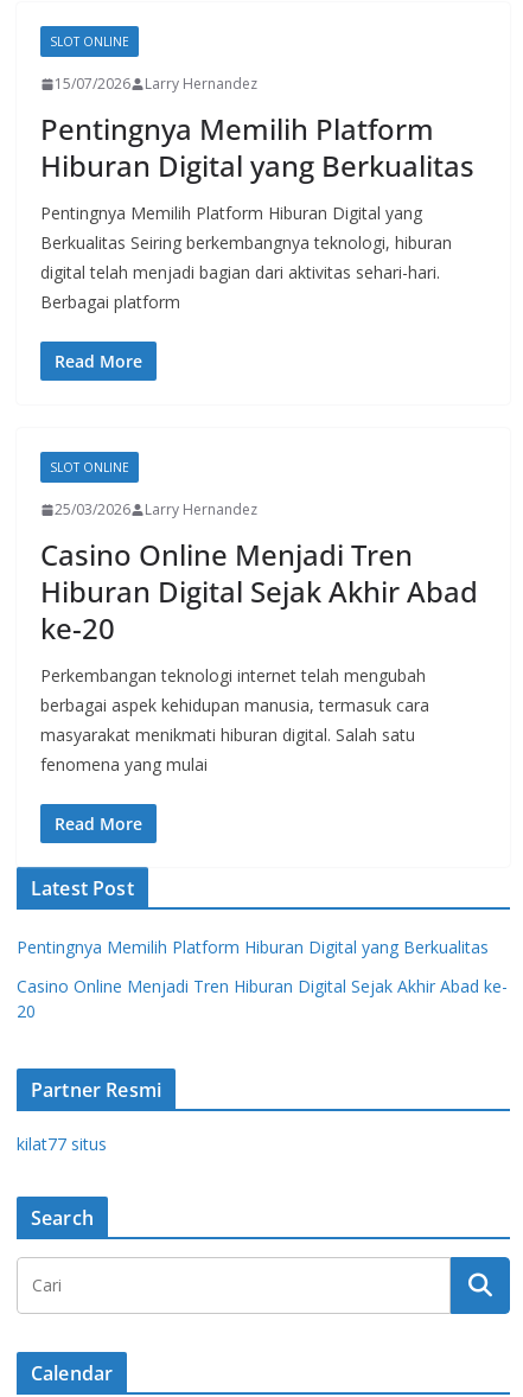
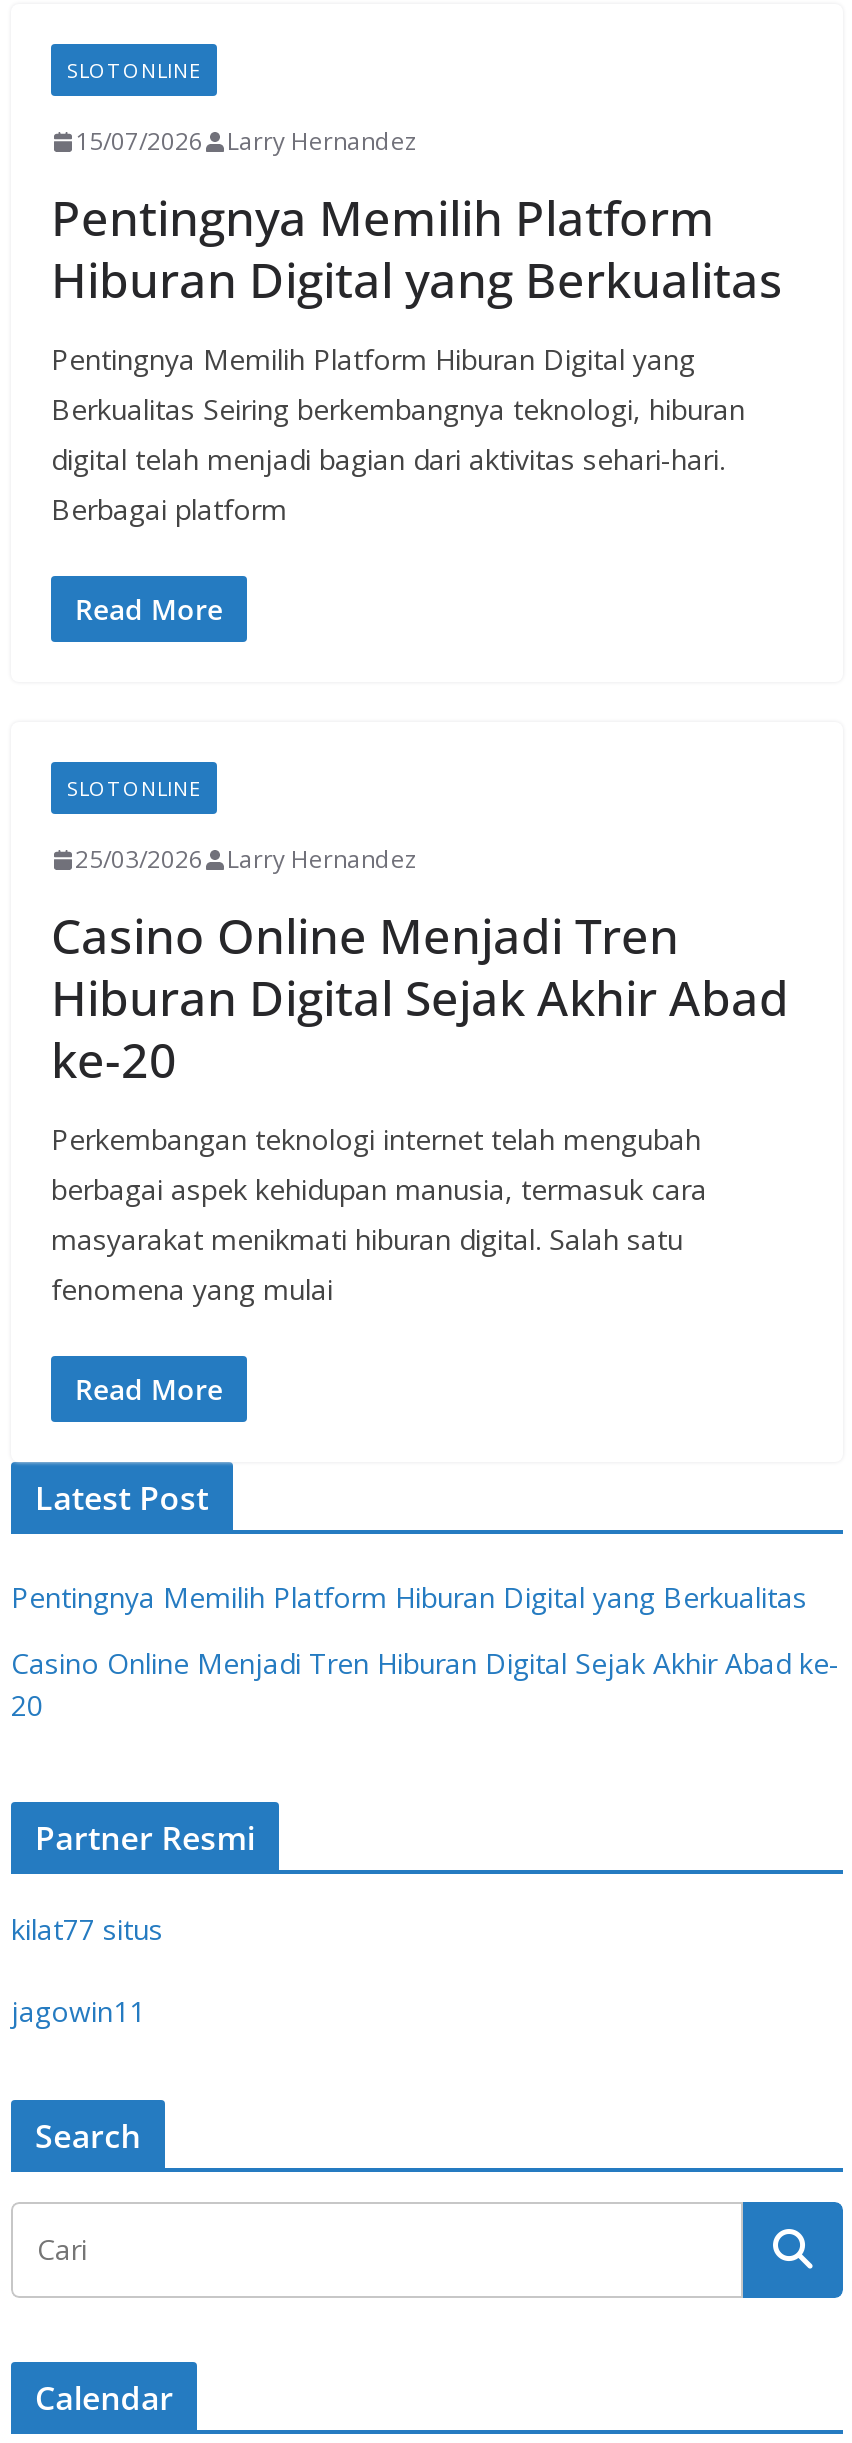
none -> [11,1992,145,2030] jagowin11

